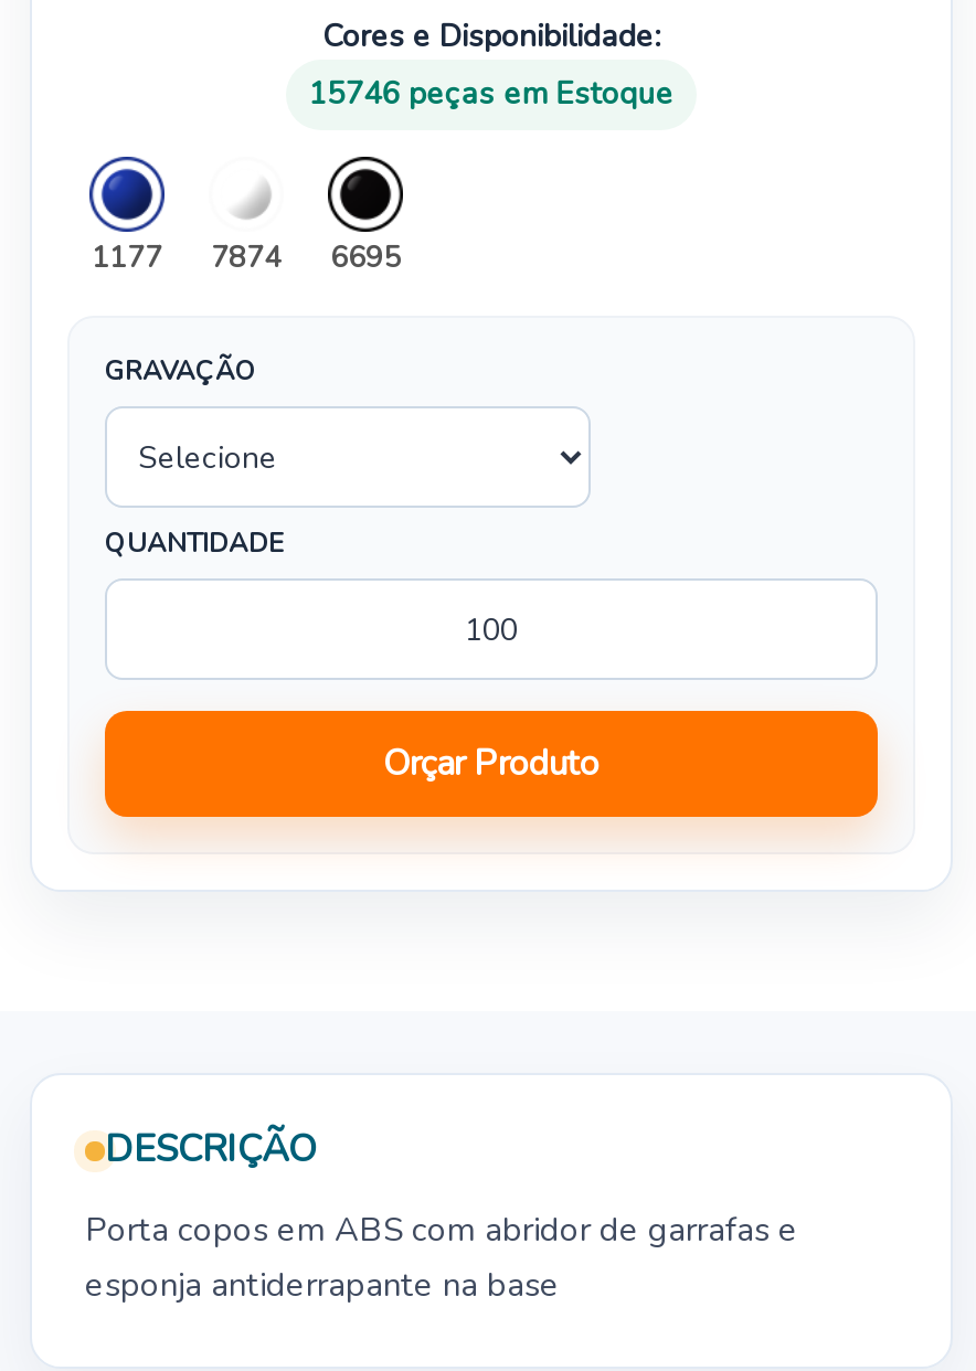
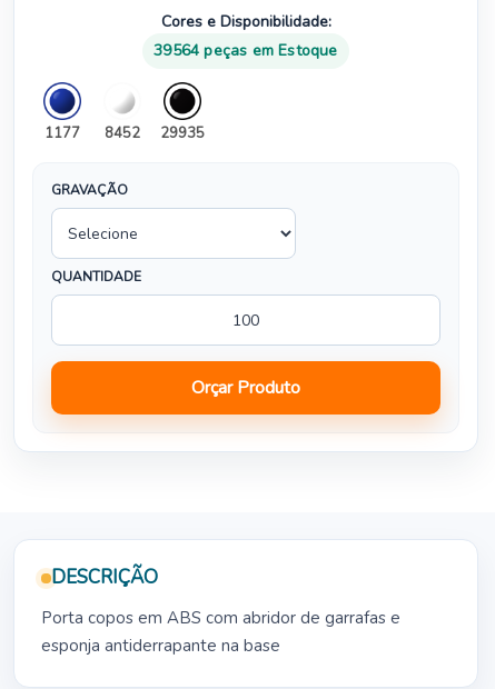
[309,74,674,115] 15746 peças em Estoque -> [154,40,338,61] 39564 peças em Estoque
[211,239,282,279] 7874 -> [105,124,140,144] 8452
[330,239,401,279] 6695 -> [160,124,205,144] 29935

